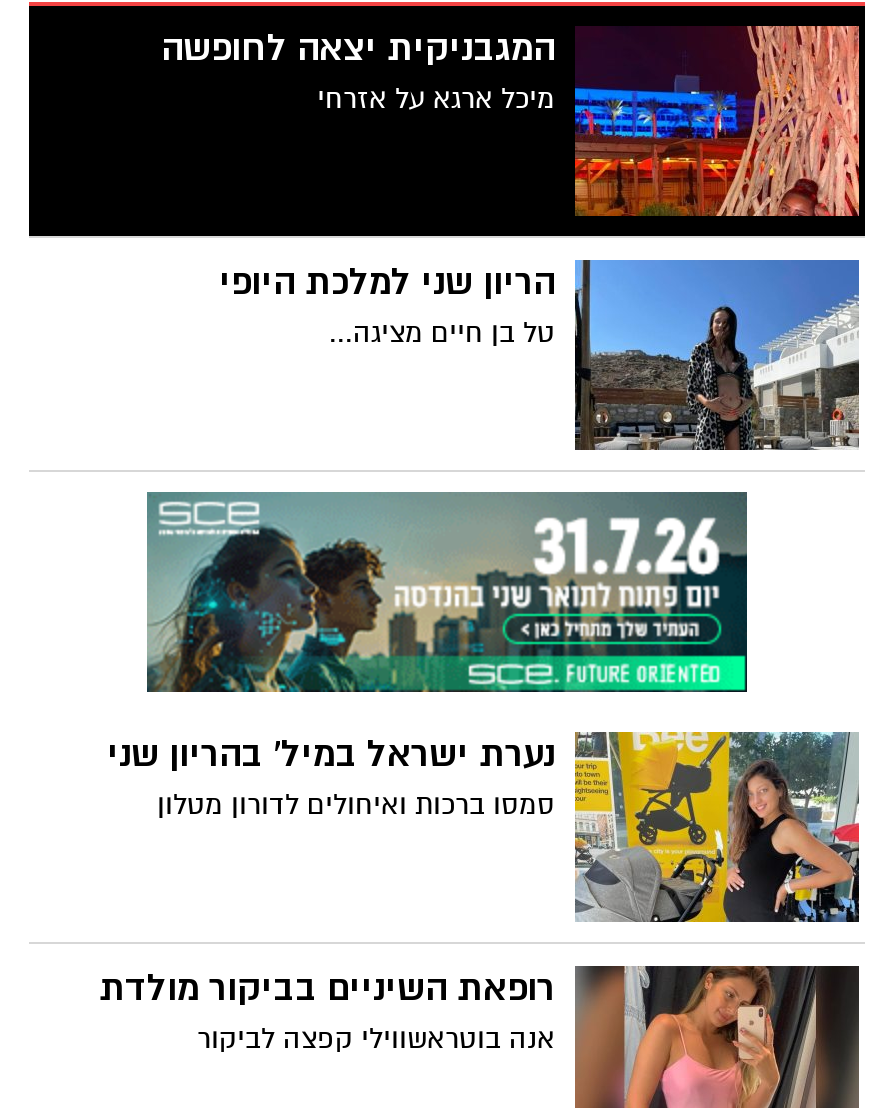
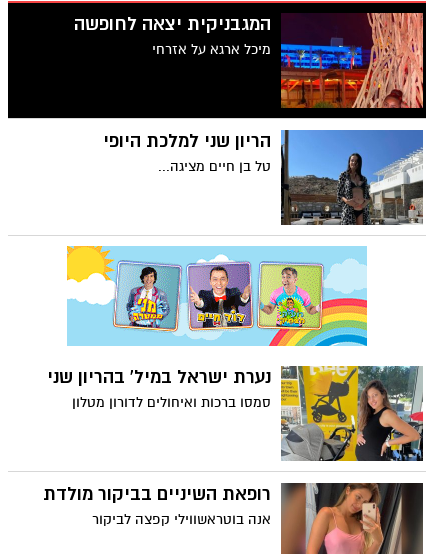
[145,490,749,694] [image] -> [66,245,368,347] [image]

